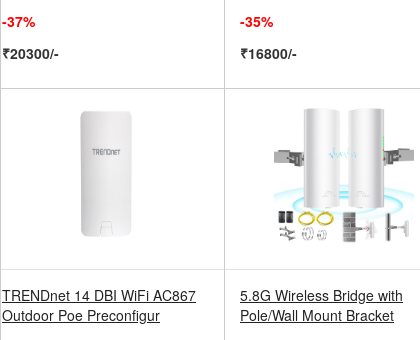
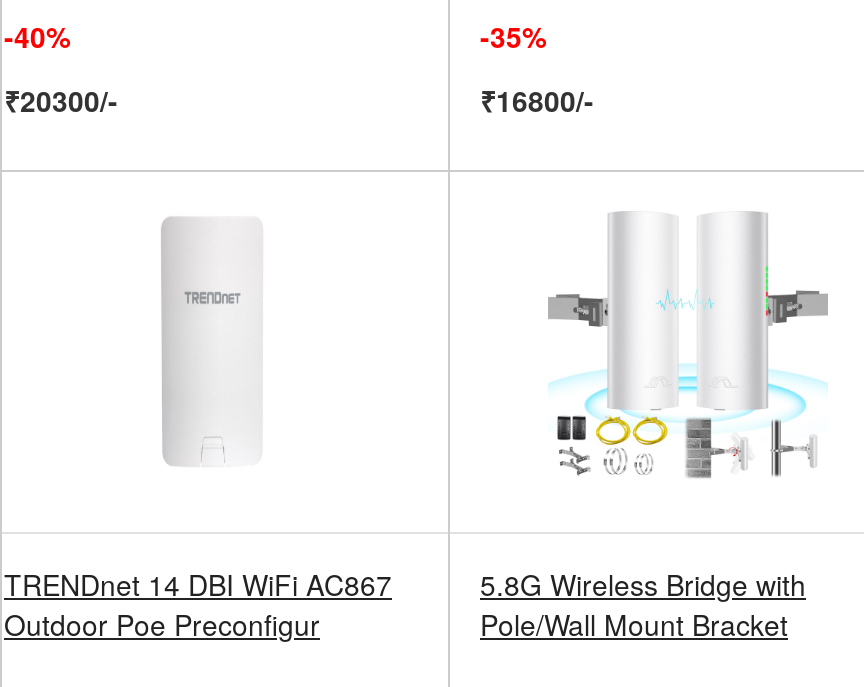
[2,11,35,31] -37% -> [4,16,70,56] -40%

